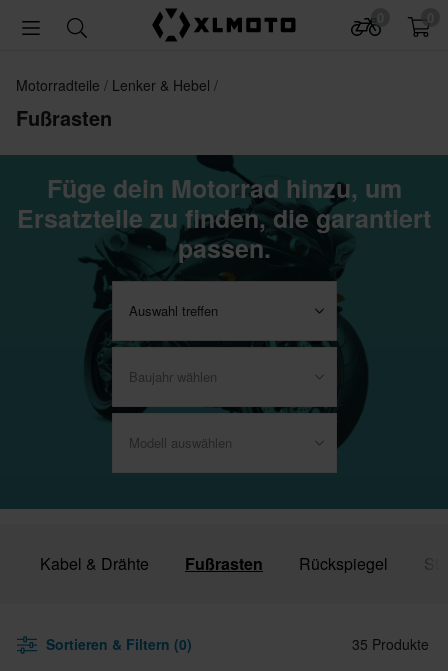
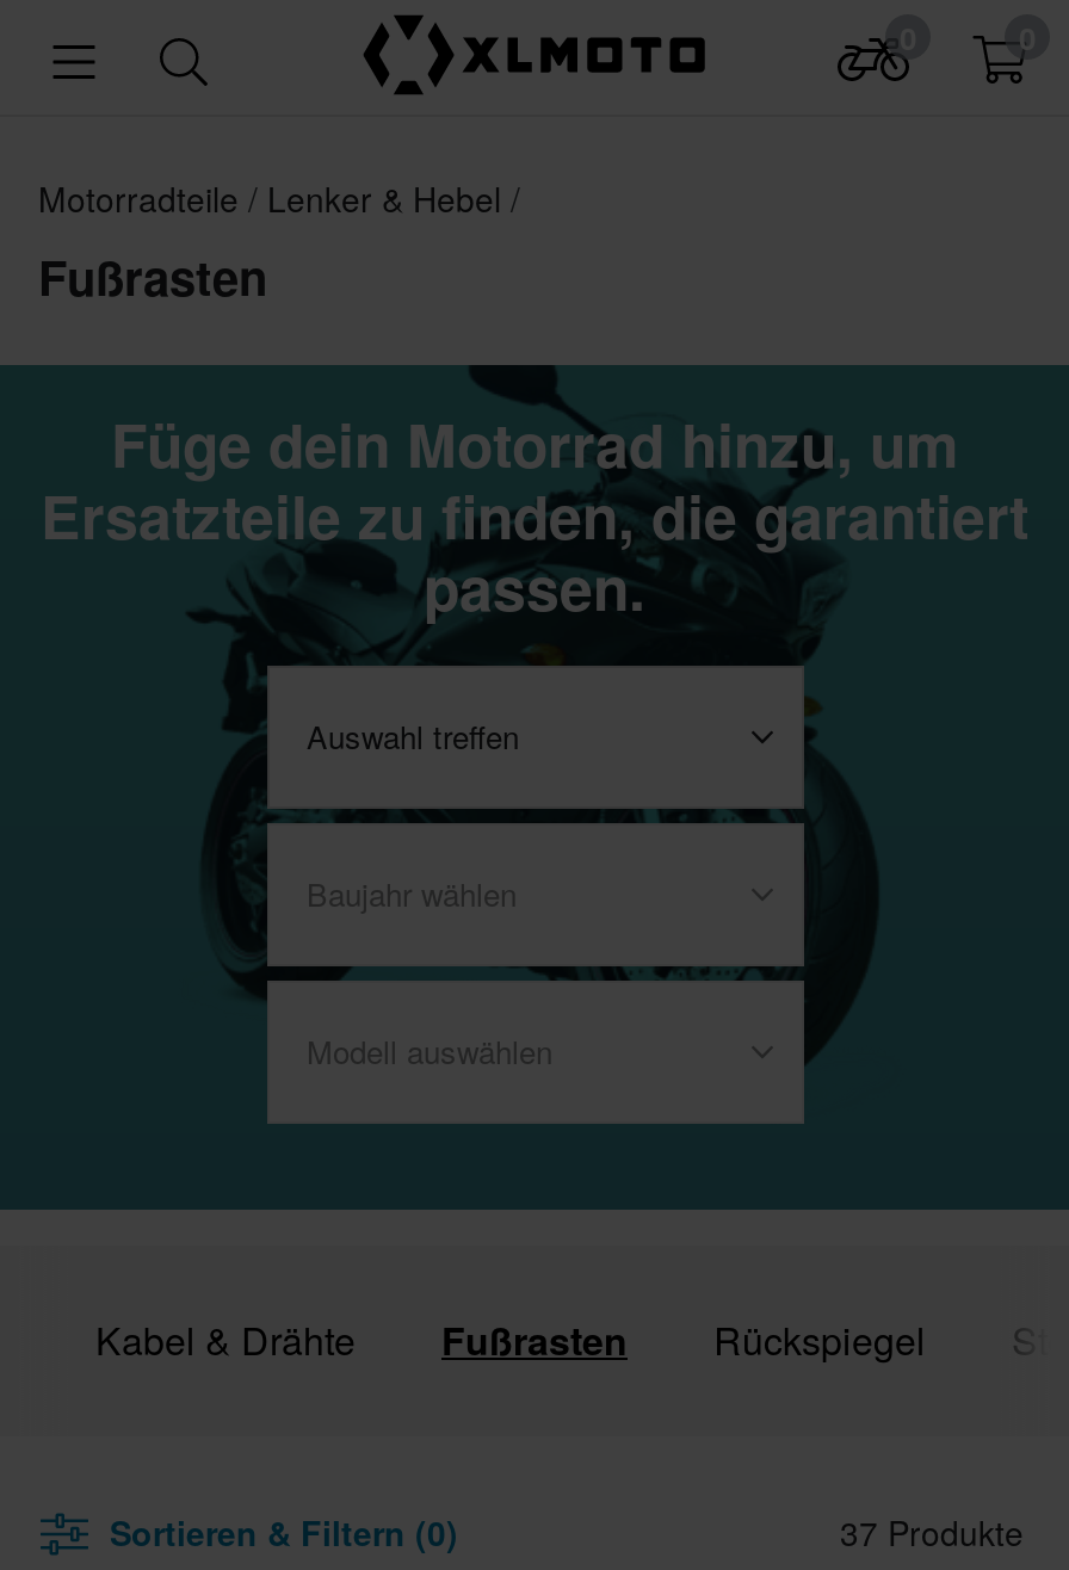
[352,634,429,654] 35 Produkte -> [840,1508,1024,1556] 37 Produkte

